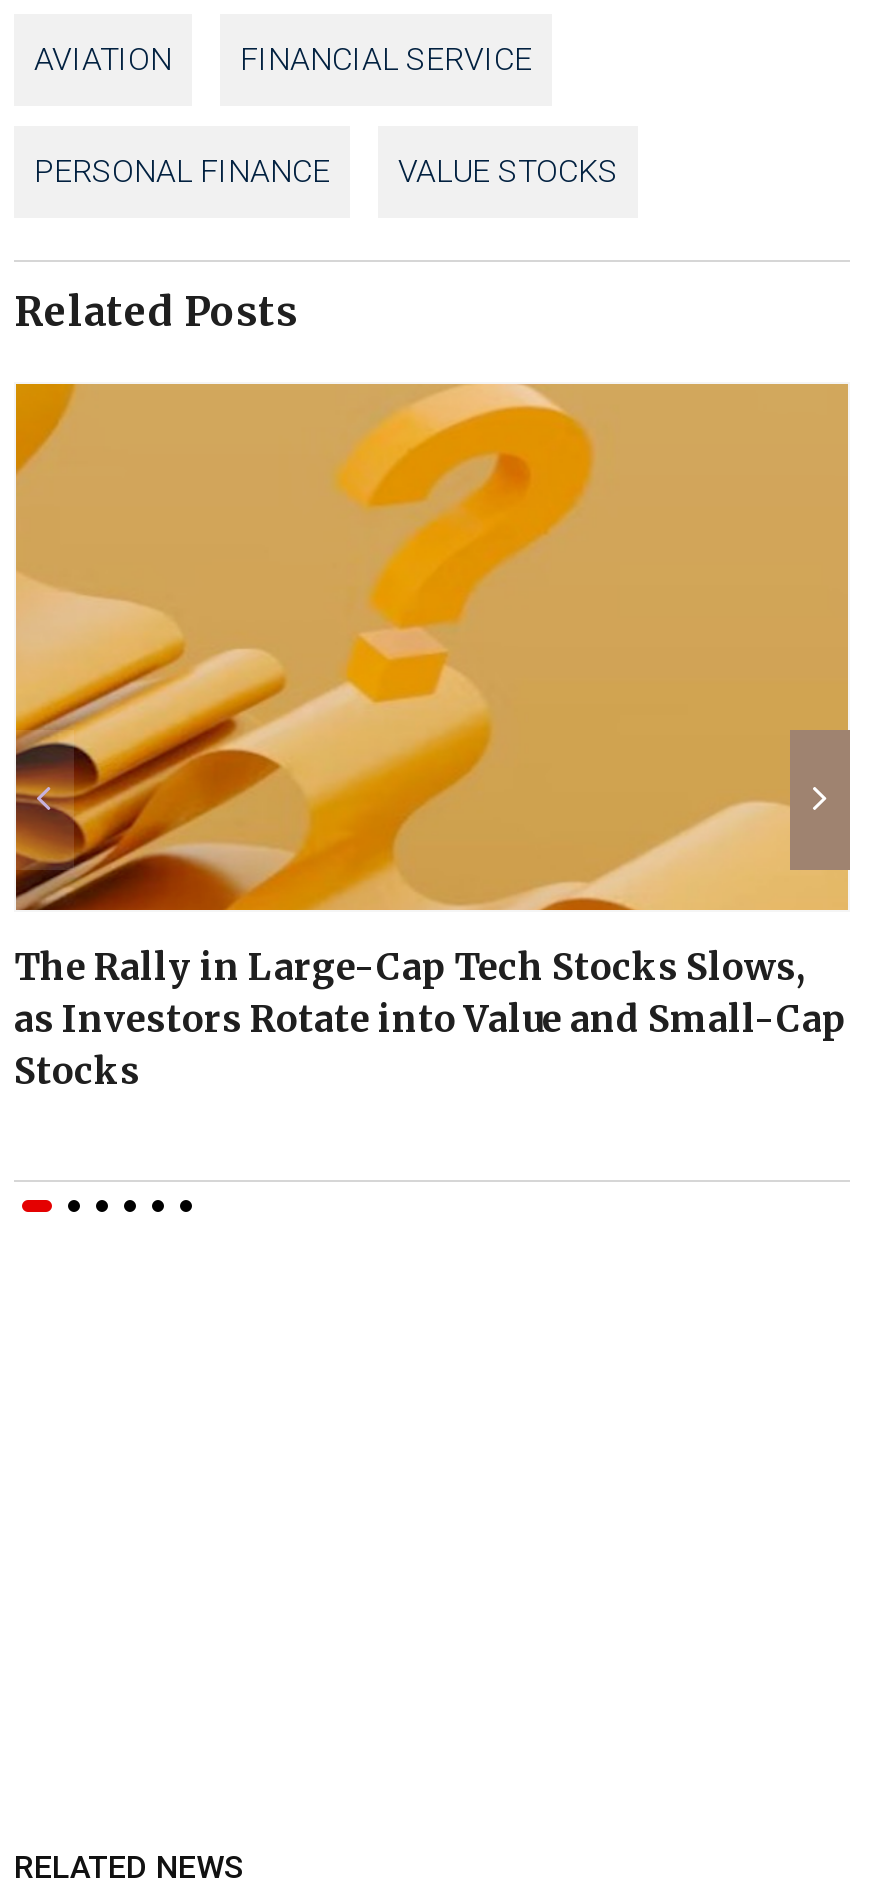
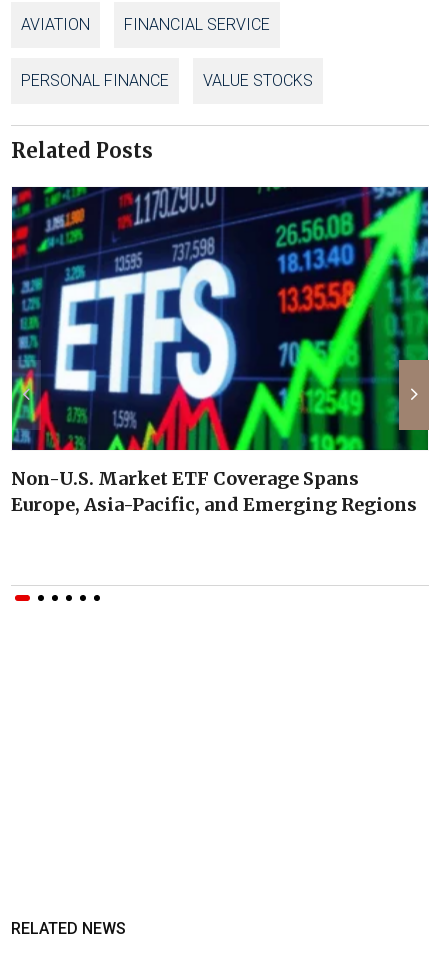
[14,382,850,1094] [image] | The Rally in Large-Cap Tech Stocks Slows, | as Investors Rotate into Value and Small-Cap | Stocks -> [11,186,429,516] [image] | Non-U.S. Market ETF Coverage Spans | Europe, Asia-Pacific, and Emerging Regions

